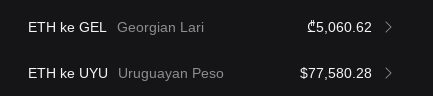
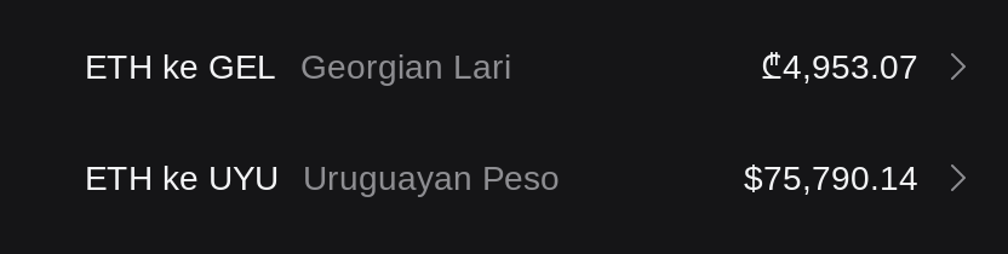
[307,19,372,35] ₾5,060.62 -> [761,47,918,85] ₾4,953.07
[300,65,372,81] $77,580.28 -> [744,158,918,197] $75,790.14

